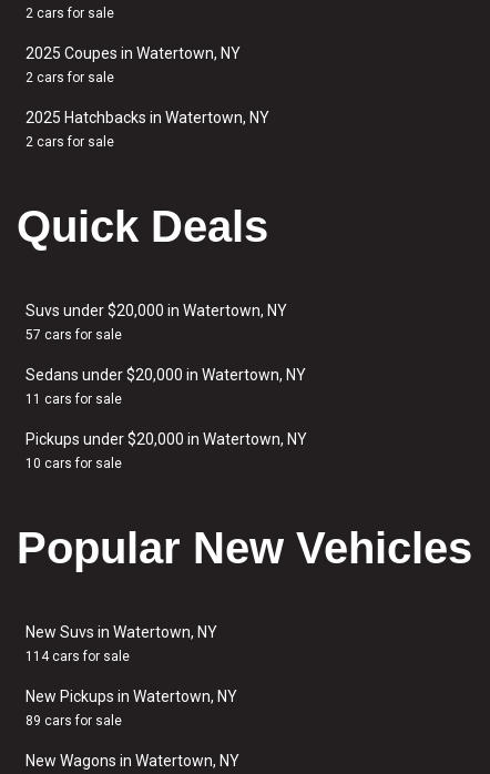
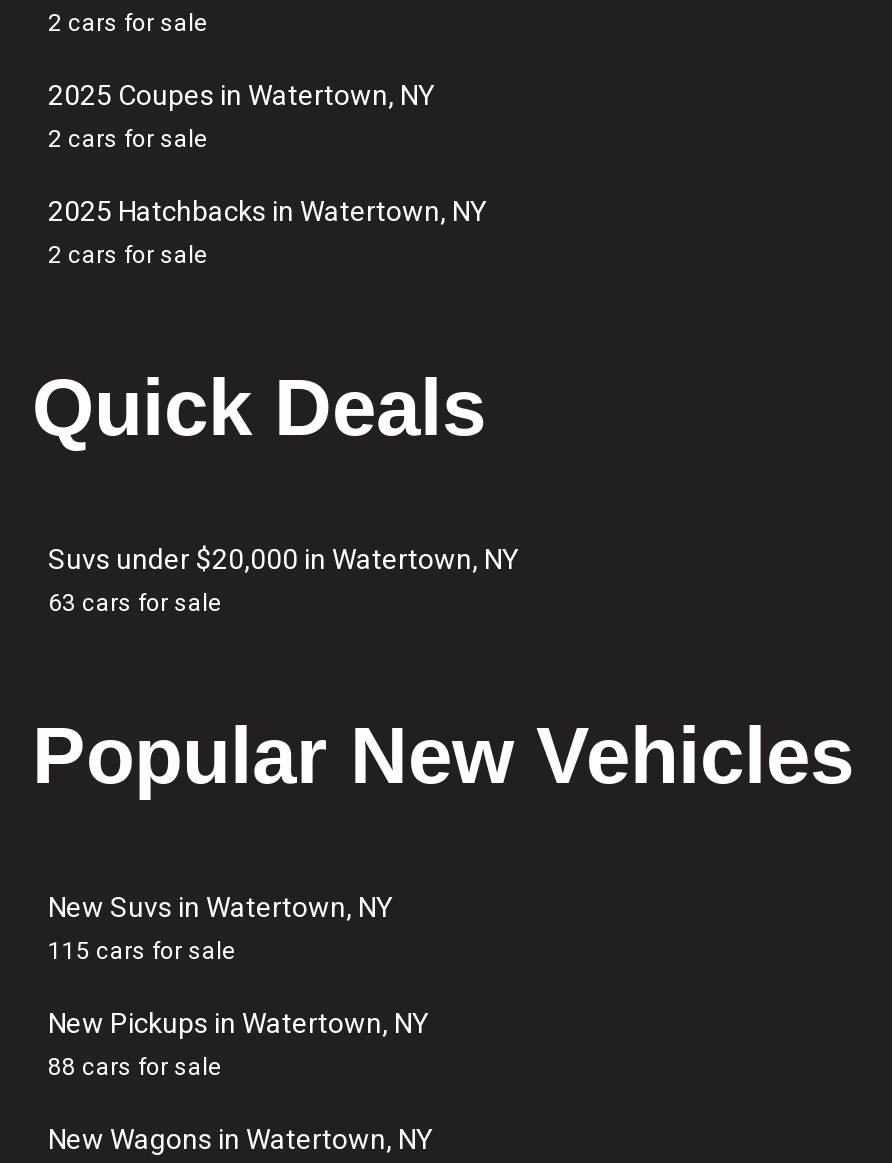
[25,327,307,471] 57 cars for sale | Sedans under $20,000 in Watertown, NY | 11 cars for sale | Pickups under $20,000 in Watertown, NY | 10 cars for sale -> [48,589,222,617] 63 cars for sale
[25,649,130,664] 114 cars for sale -> [48,937,236,965] 115 cars for sale
[25,713,122,729] 89 cars for sale -> [48,1053,222,1081] 88 cars for sale

